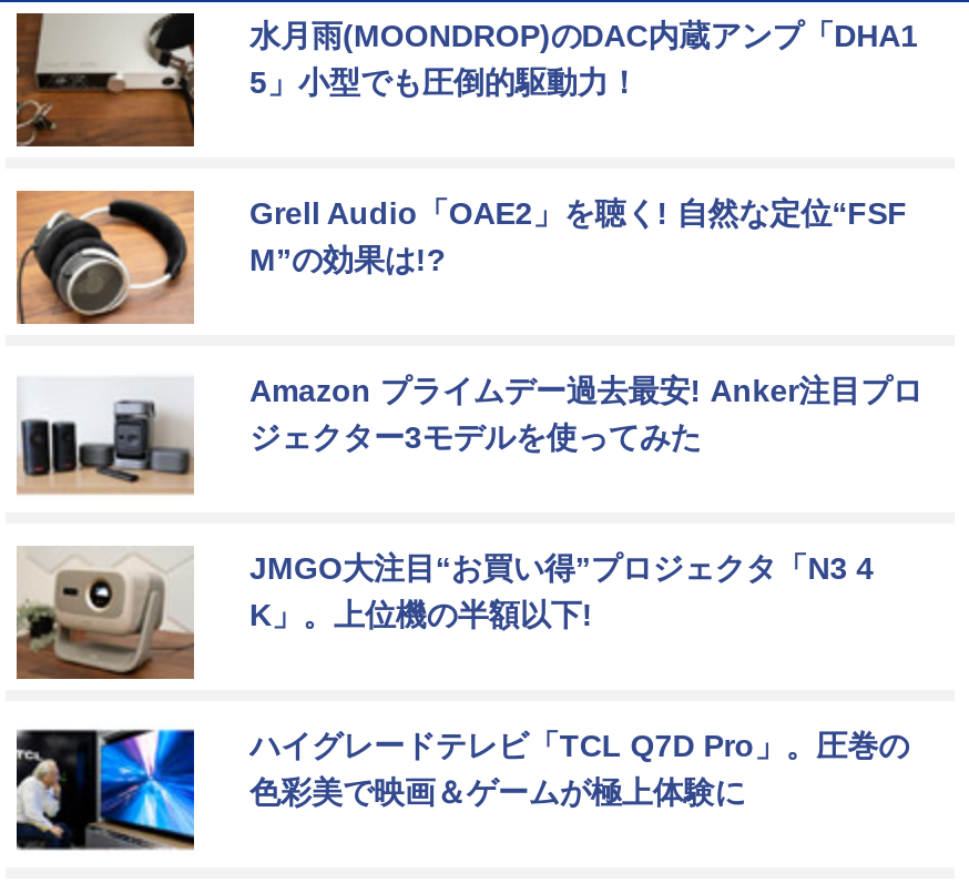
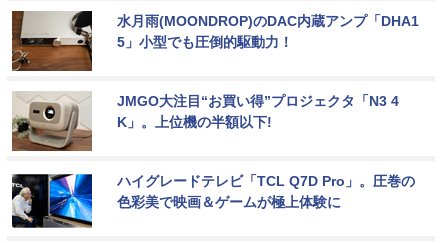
[17,191,907,324] [image] | Grell Audio「OAE2」を聴く! 自然な定位“FSF | M”の効果は!? -> none
[17,373,923,495] [image] | Amazon プライムデー過去最安! Anker注目プロ | ジェクター3モデルを使ってみた -> none

